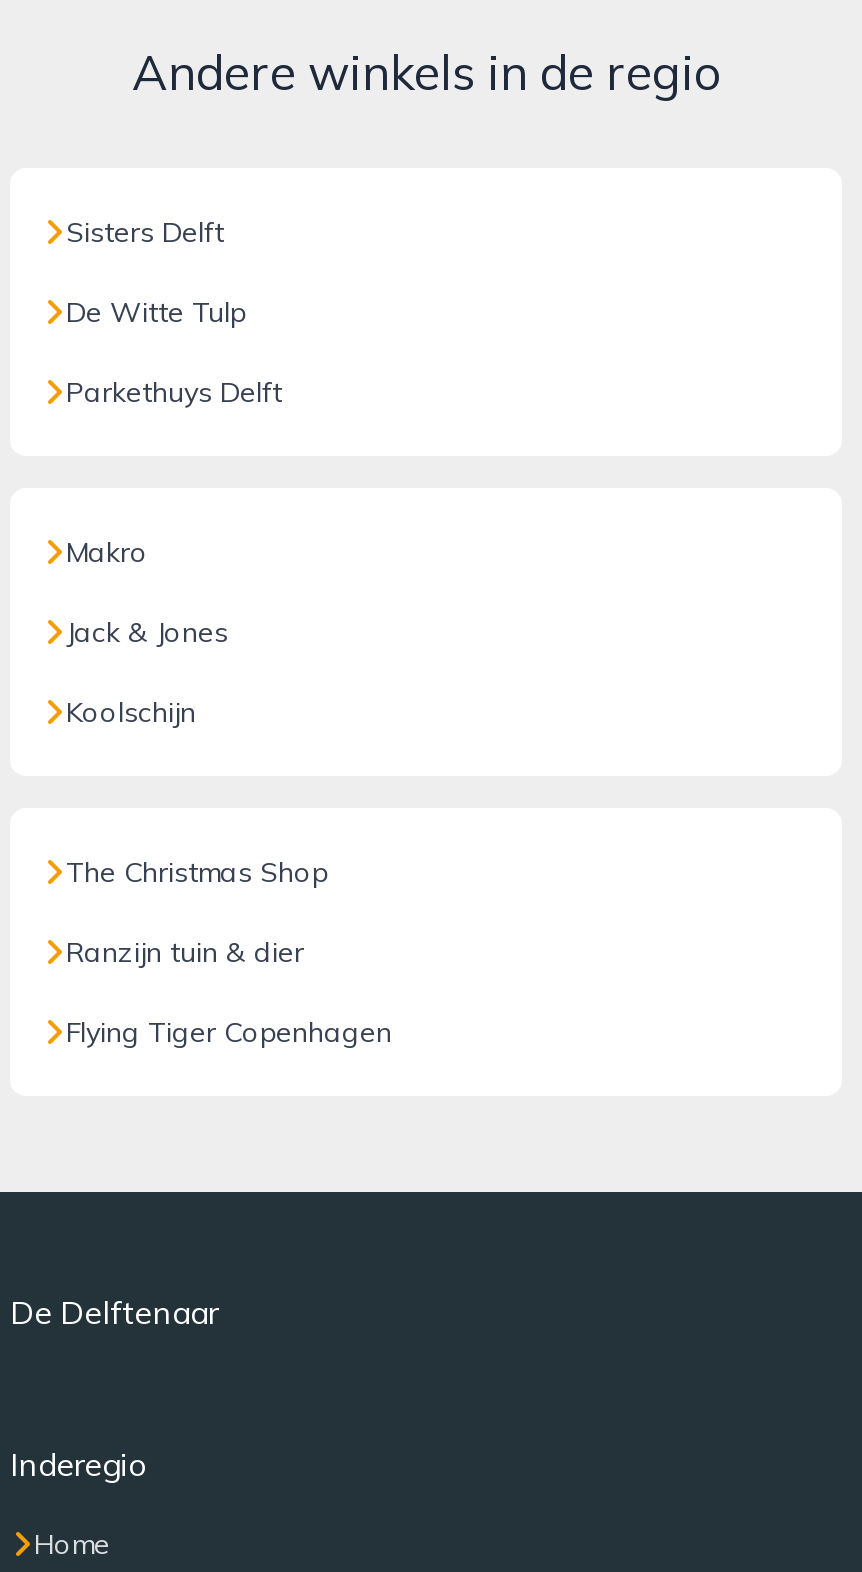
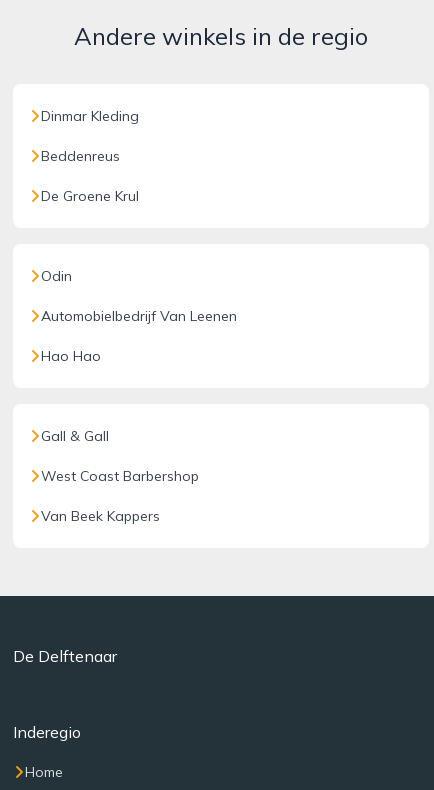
[66,214,224,250] Sisters Delft -> [41,107,139,125] Dinmar Kleding
[66,294,246,330] De Witte Tulp -> [41,147,120,165] Beddenreus
[66,374,282,410] Parkethuys Delft -> [41,187,139,205] De Groene Krul
[66,534,148,570] Makro -> [41,267,72,285] Odin
[66,614,228,650] Jack & Jones -> [41,307,237,325] Automobielbedrijf Van Leenen
[66,694,196,730] Koolschijn -> [41,347,101,365] Hao Hao
[66,854,328,890] The Christmas Shop -> [41,427,109,445] Gall & Gall
[66,934,304,970] Ranzijn tuin & dier -> [41,467,199,485] West Coast Barbershop
[66,1014,392,1050] Flying Tiger Copenhagen -> [41,507,160,525] Van Beek Kappers

